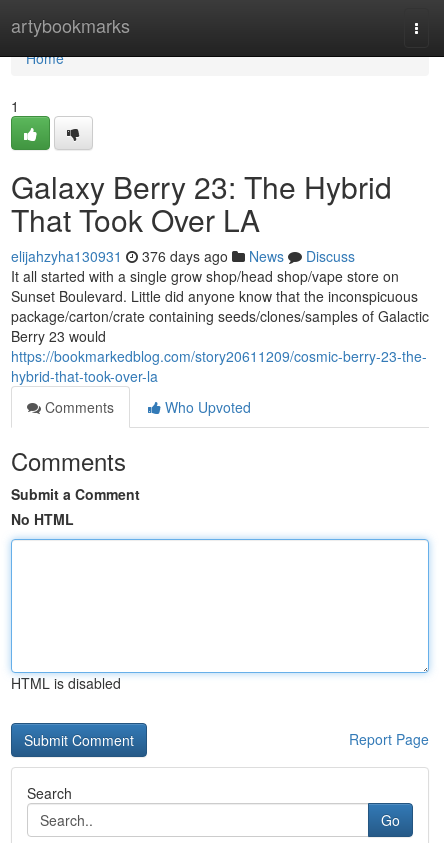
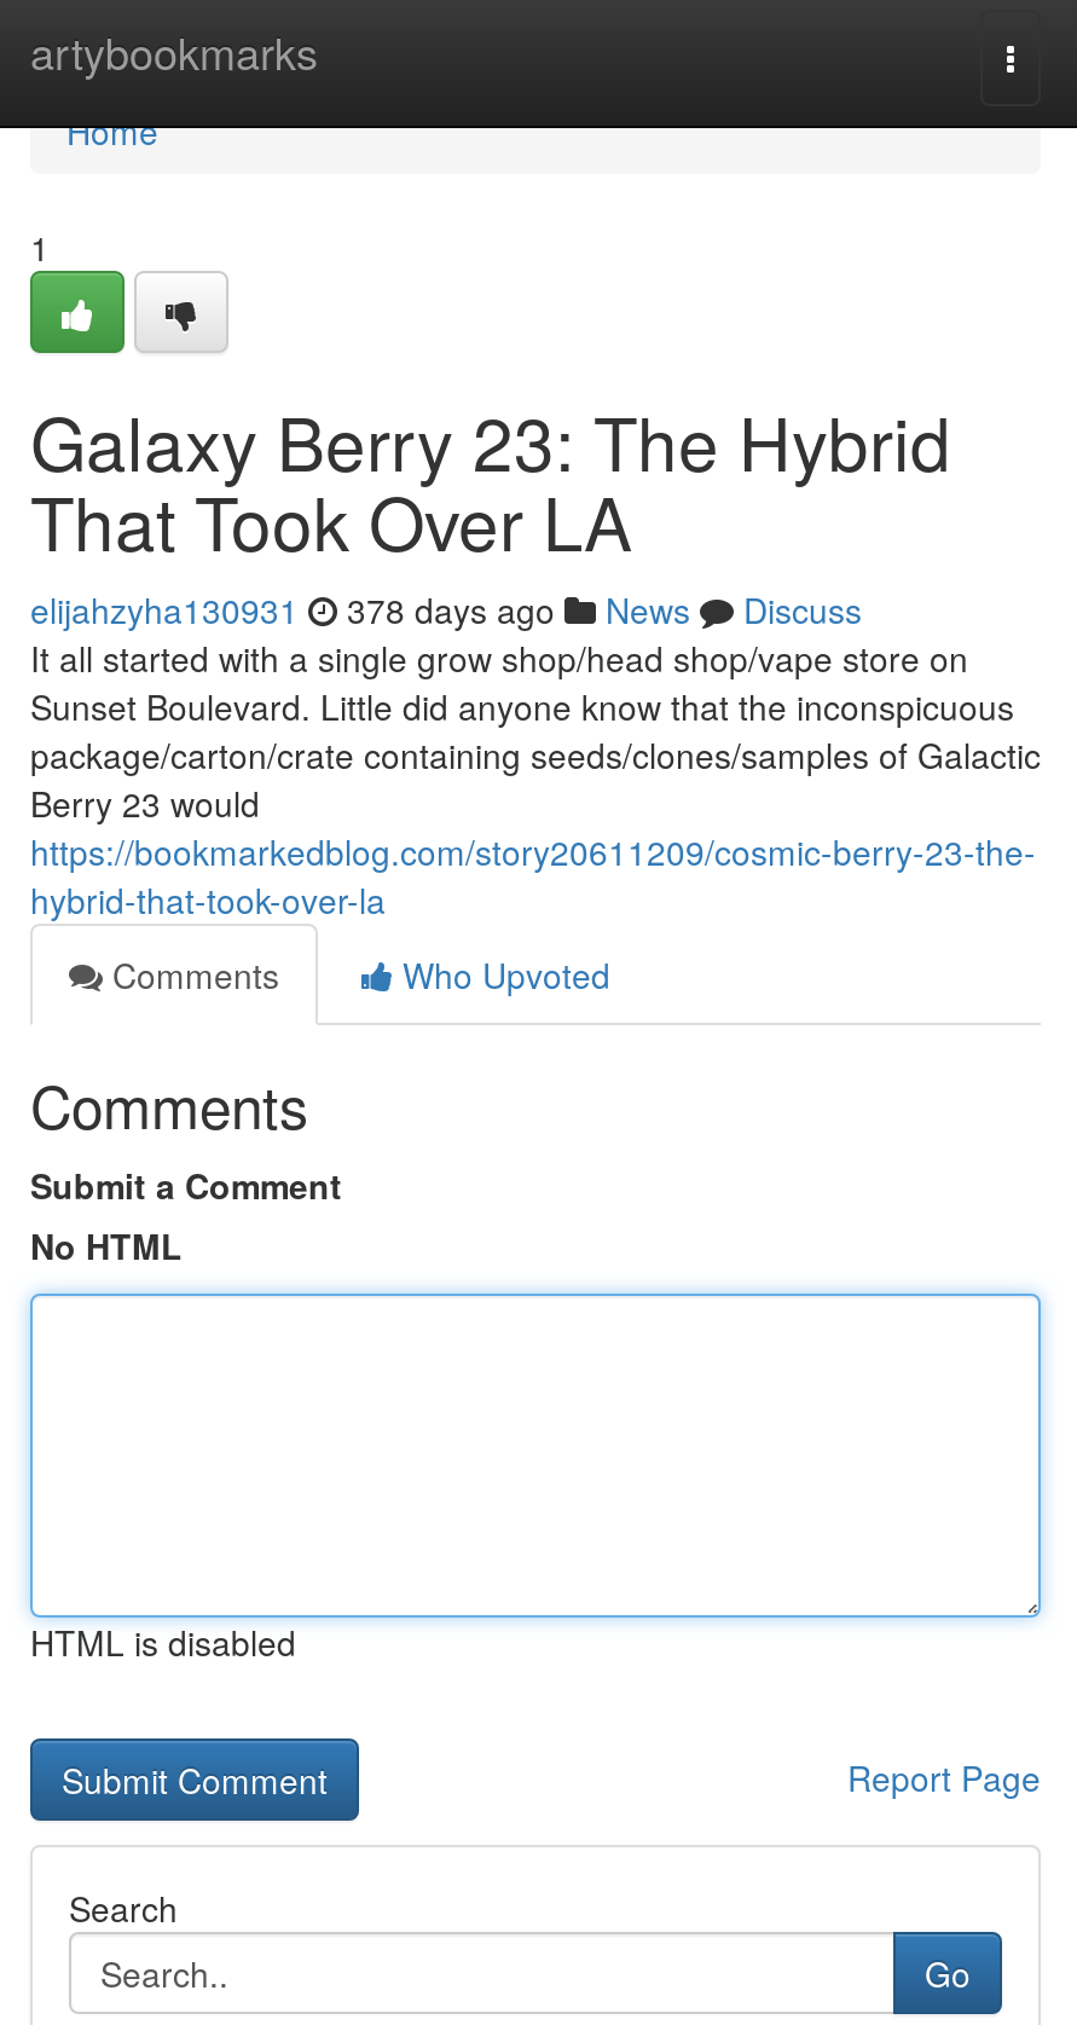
[11,246,355,266] elijahzyha130931 376 days ago News Discuss -> [30,585,862,633] elijahzyha130931 378 days ago News Discuss

